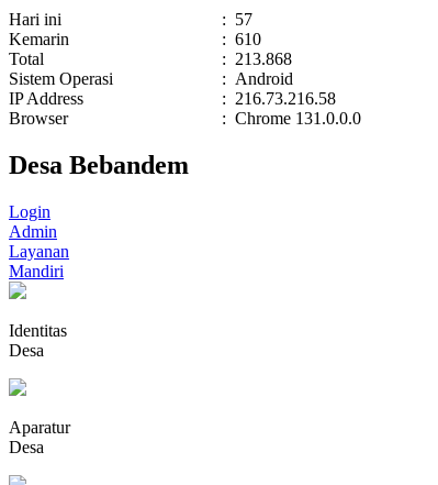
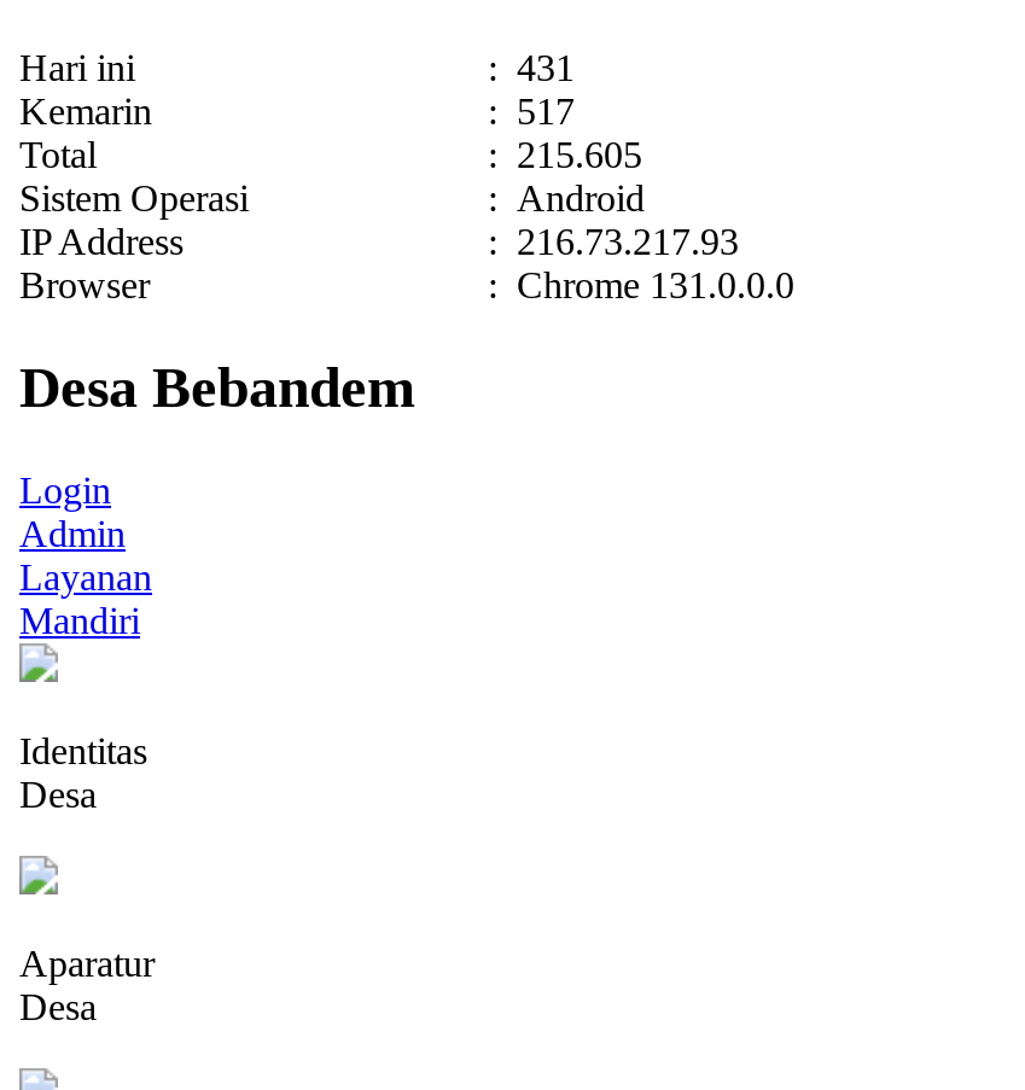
[222,10,252,29] : 57 -> [488,47,575,88] : 431
[222,30,261,48] : 610 -> [488,91,575,132] : 517
[222,50,292,68] : 213.868 -> [488,134,642,175] : 215.605
[222,89,336,108] : 216.73.216.58 -> [488,221,739,262] : 216.73.217.93

